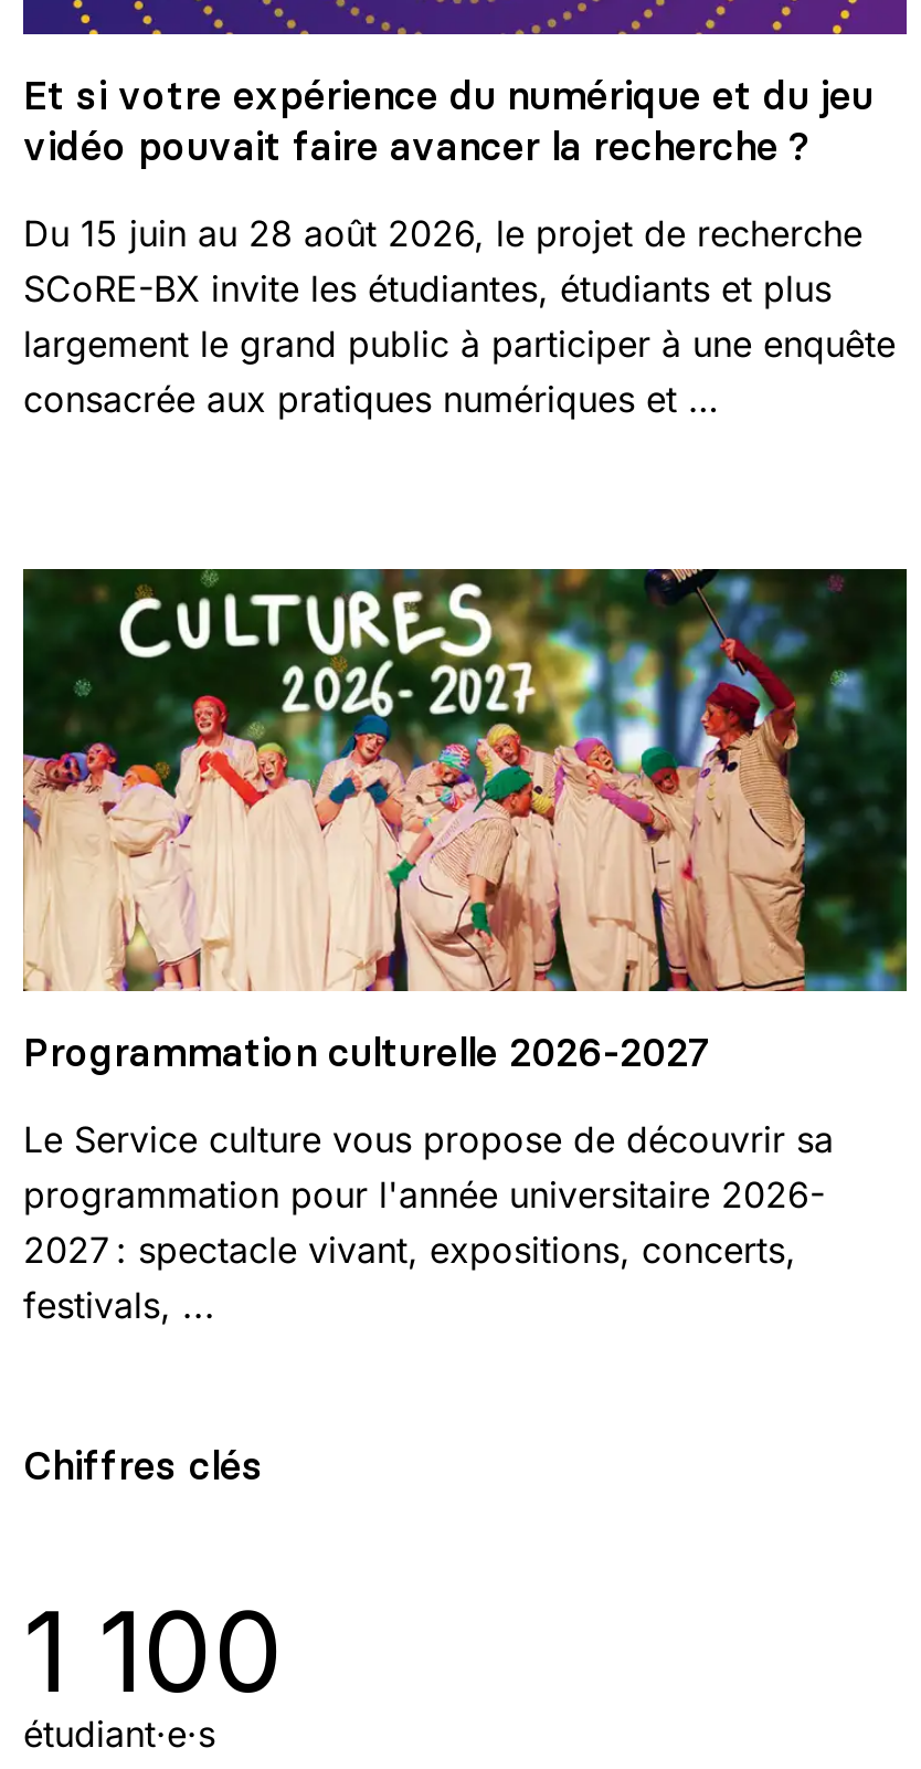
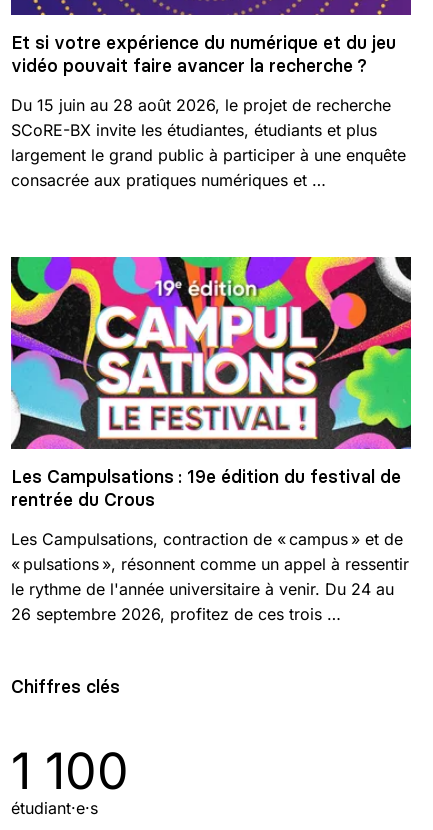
[21,566,909,1078] [image] | Programmation culturelle 2026-2027 -> [10,256,412,511] [image] | Les Campulsations : 19e édition du festival de | rentrée du Crous
[23,1118,834,1328] Le Service culture vous propose de découvrir sa | programmation pour l'année universitaire 2026- | 2027 : spectacle vivant, expositions, concerts, | festivals, ... -> [11,529,409,624] Les Campulsations, contraction de « campus » et de | « pulsations », résonnent comme un appel à ressentir | le rythme de l'année universitaire à venir. Du 24 au | 26 septembre 2026, profitez de ces trois …

